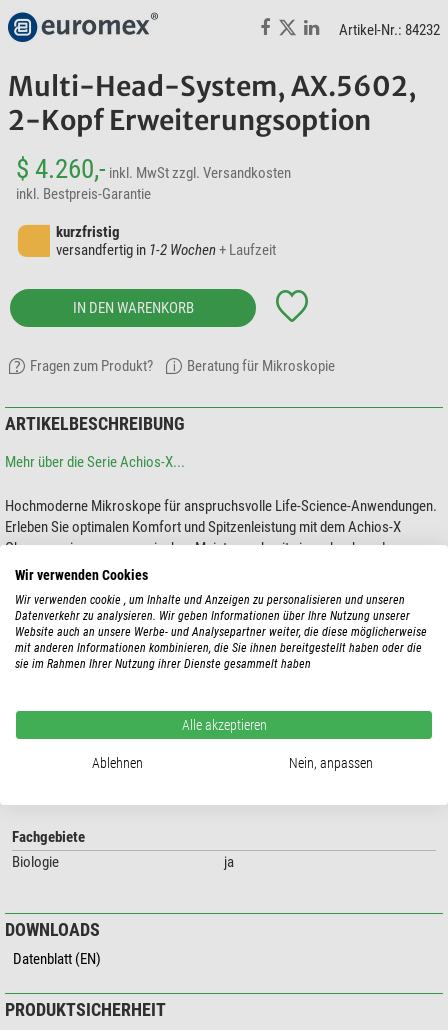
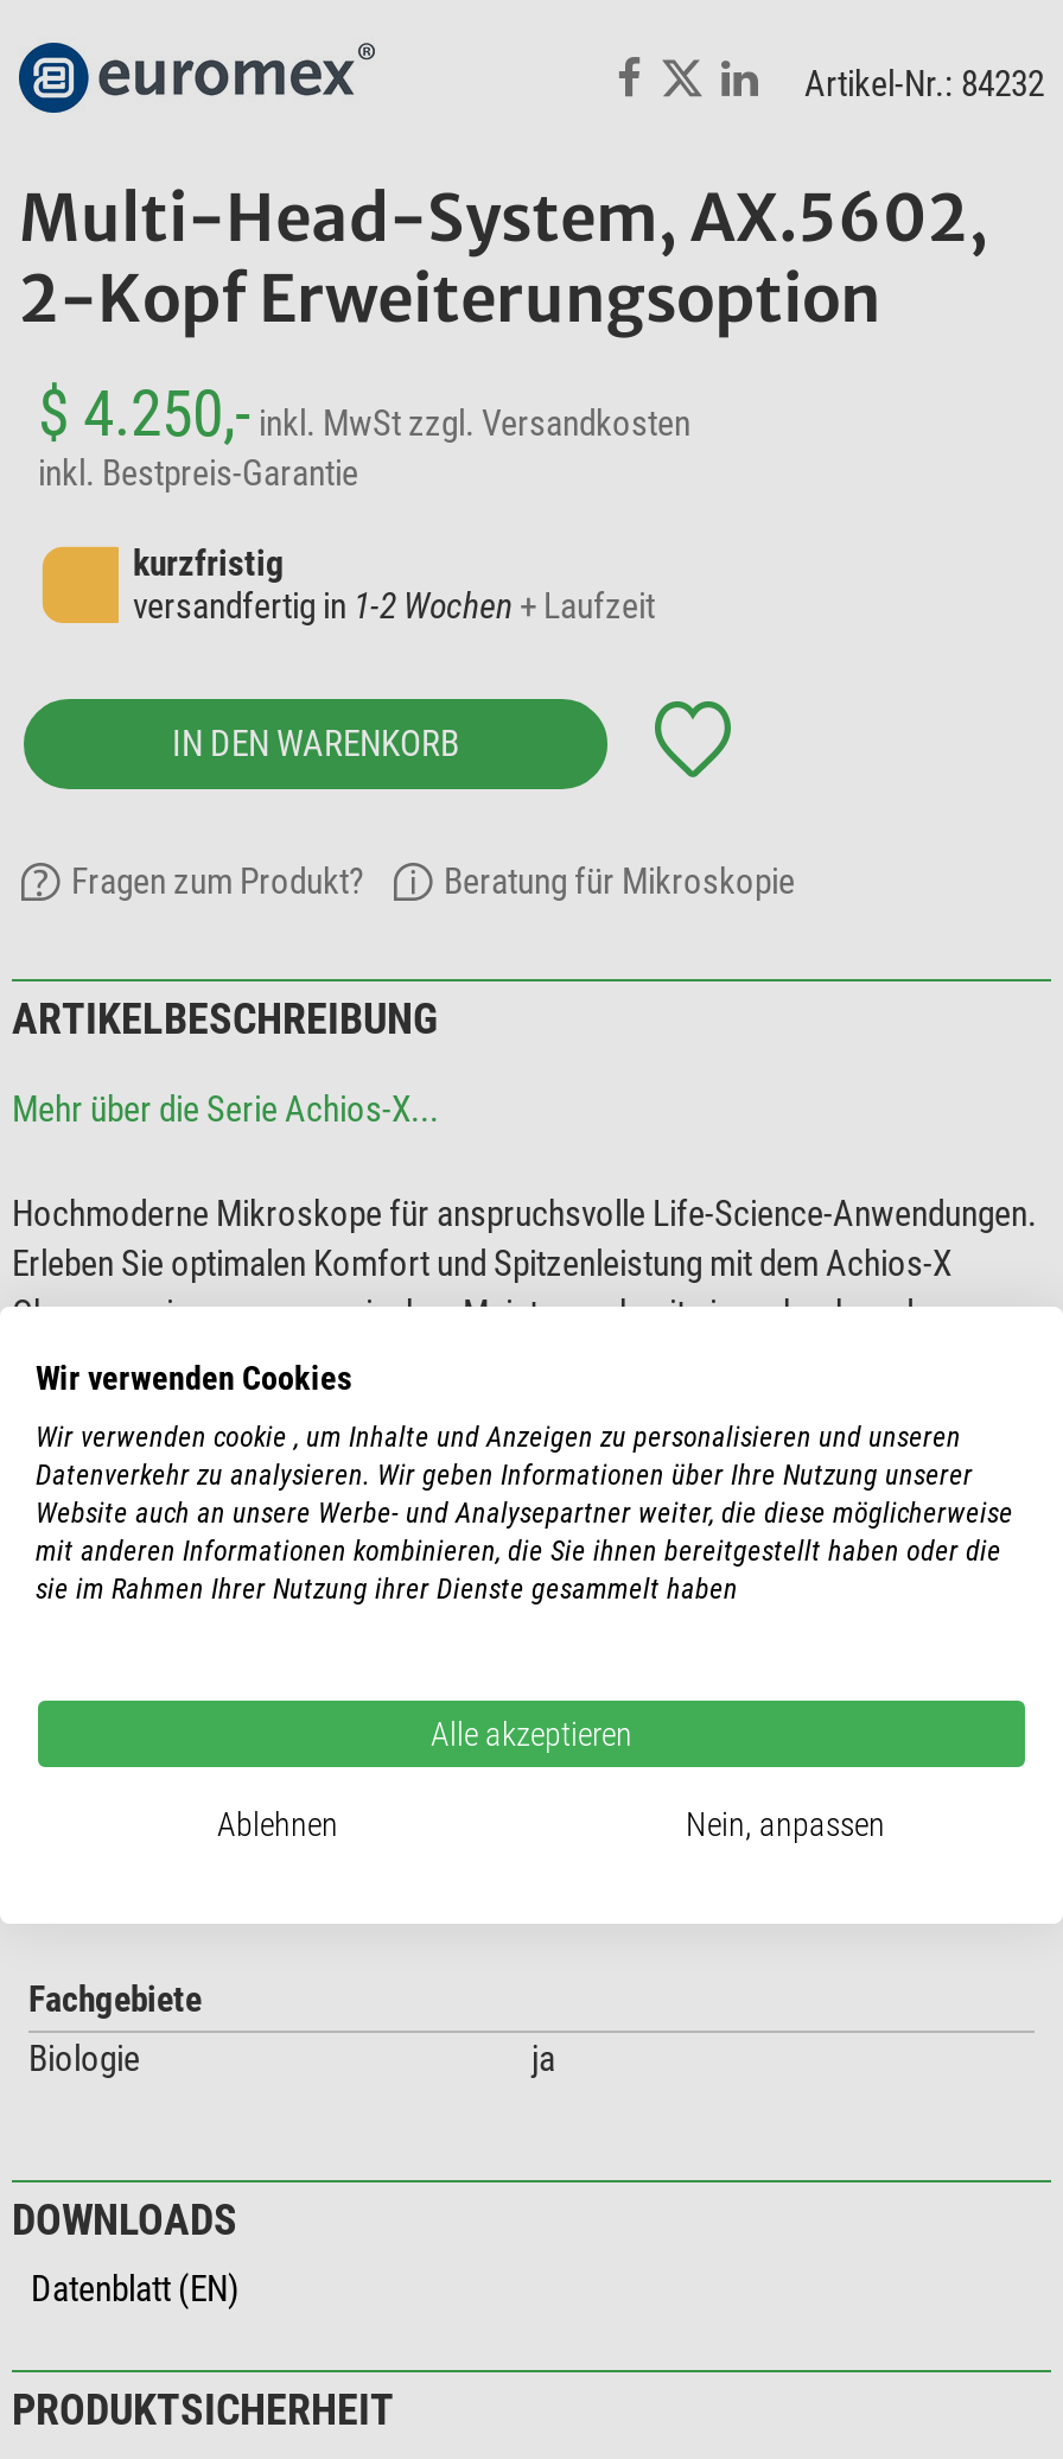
[16,153,291,185] $ 4.260,- inkl. MwSt zzgl. Versandkosten -> [38,377,690,453] $ 4.250,- inkl. MwSt zzgl. Versandkosten

